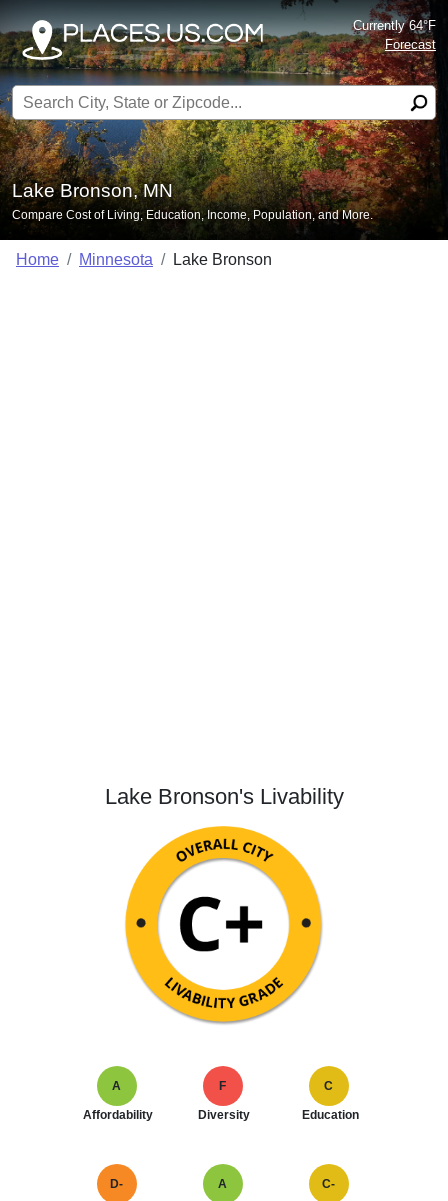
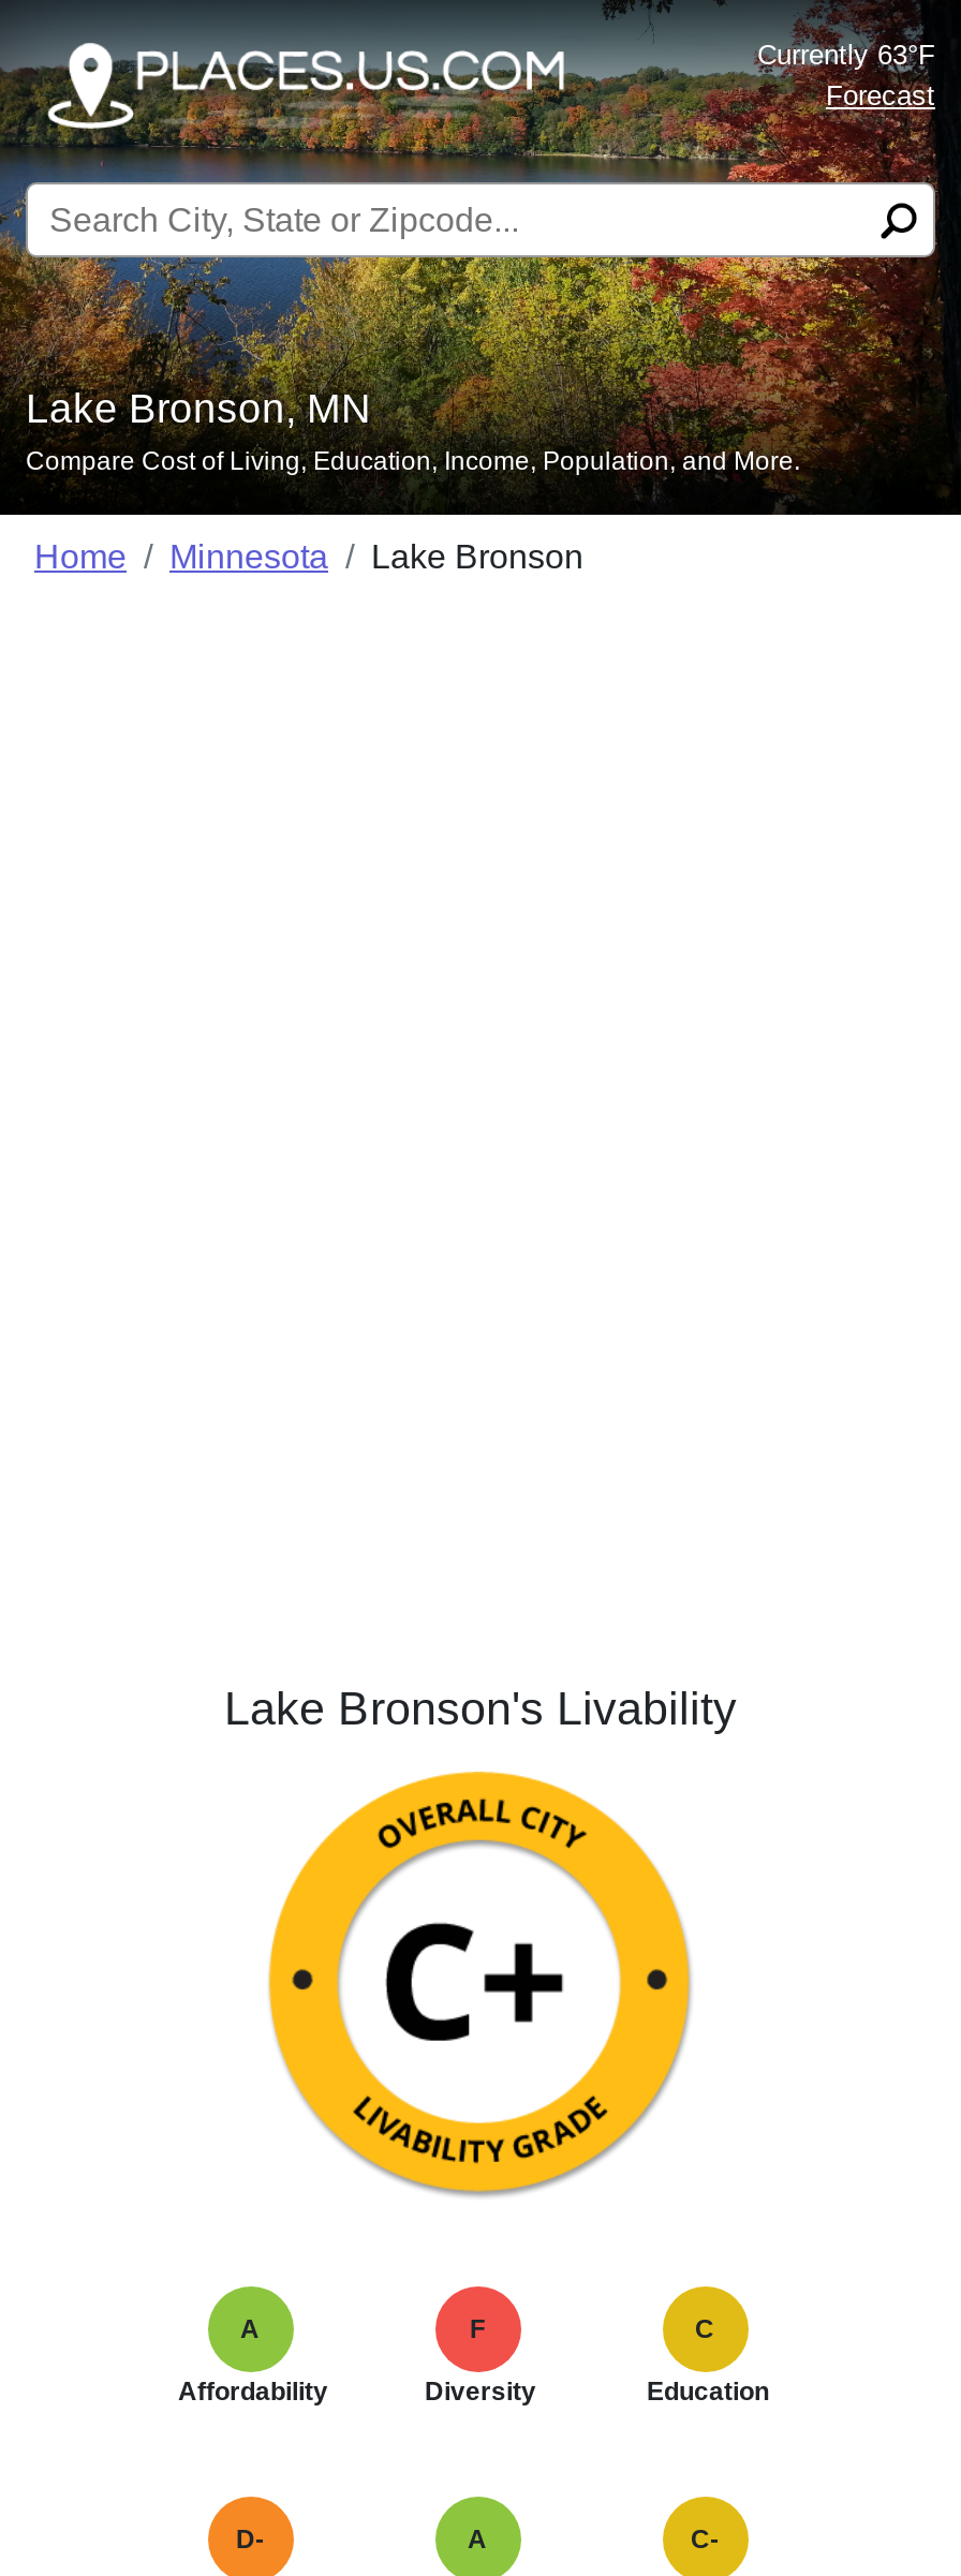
[353,18,436,33] Currently 64°F -> [757,39,935,71] Currently 63°F

